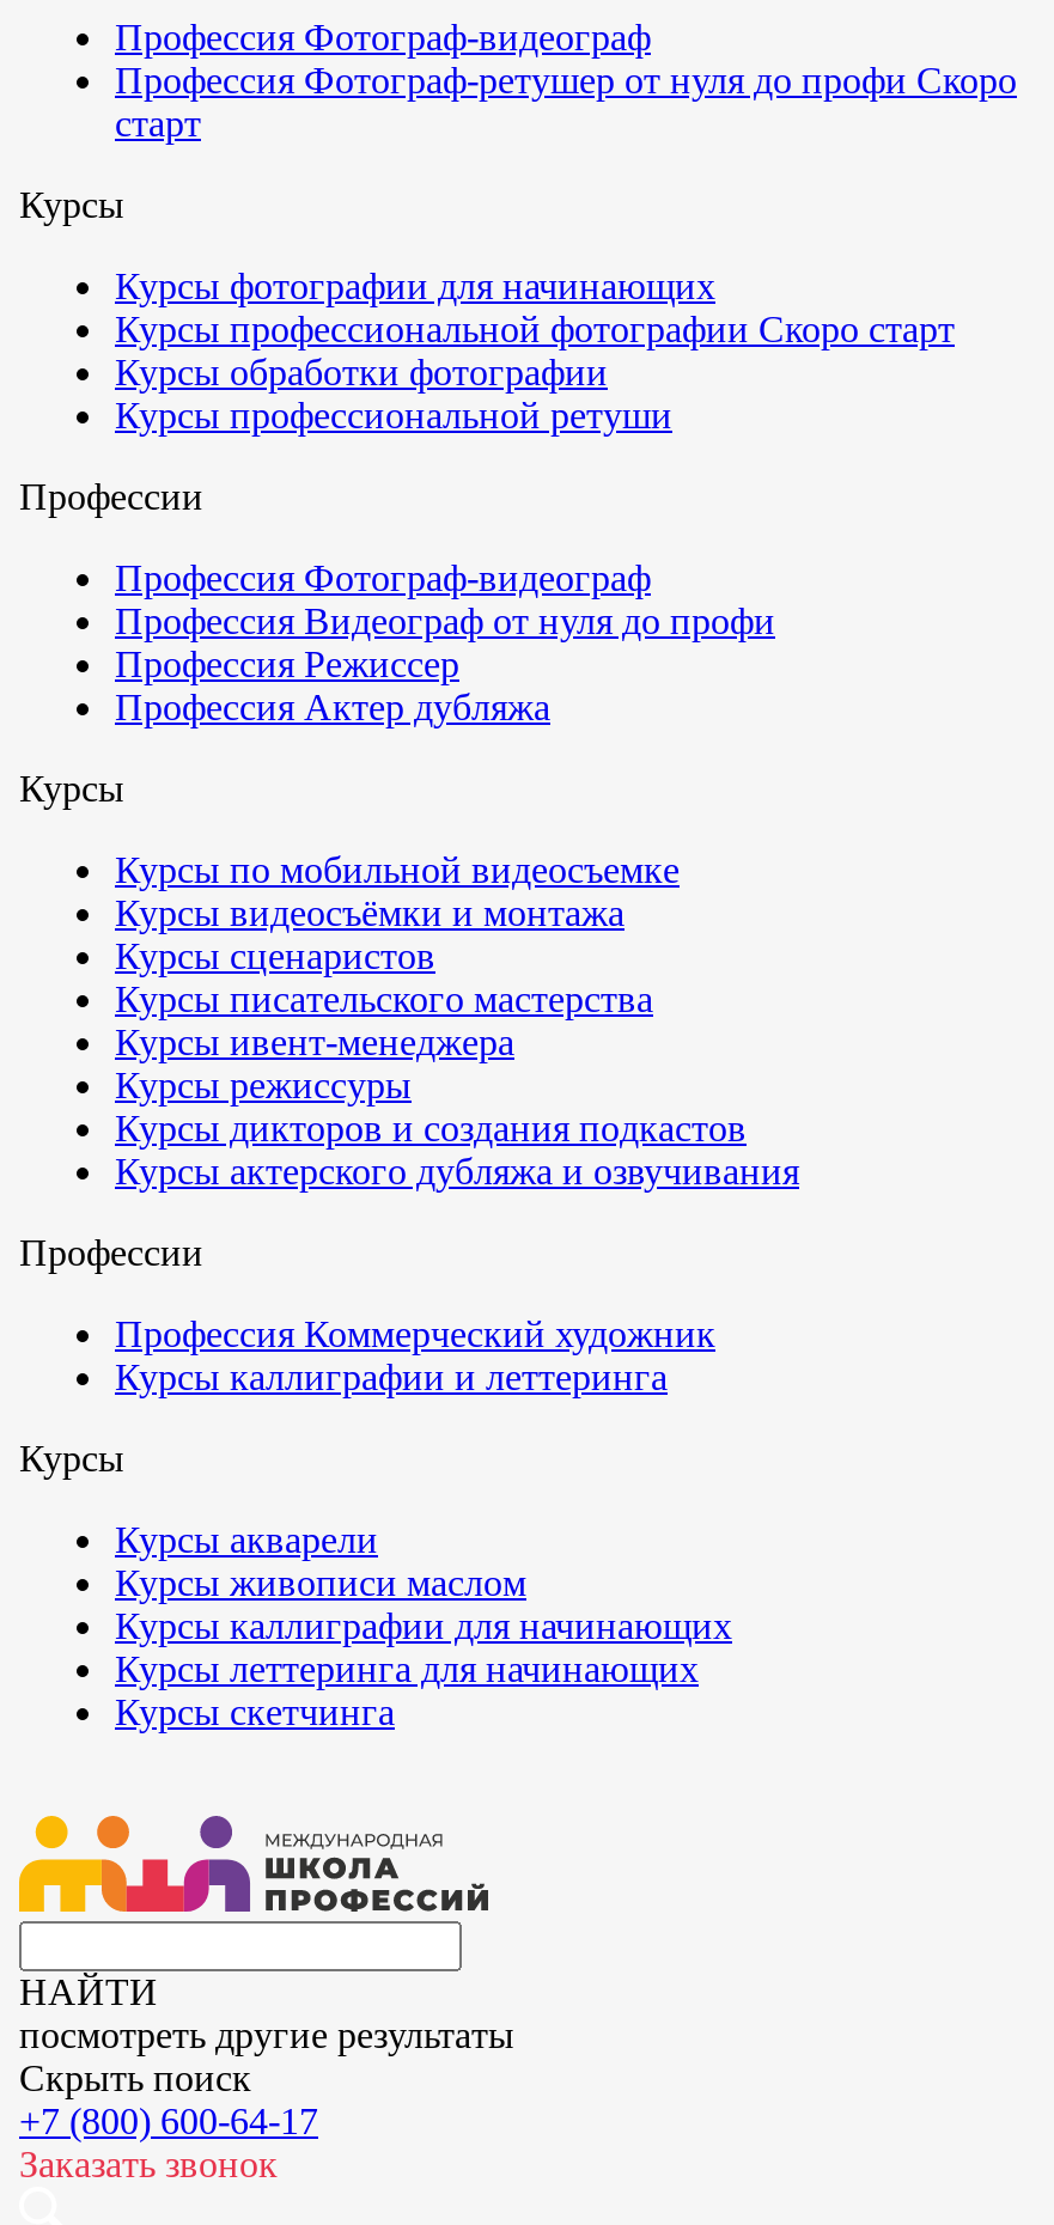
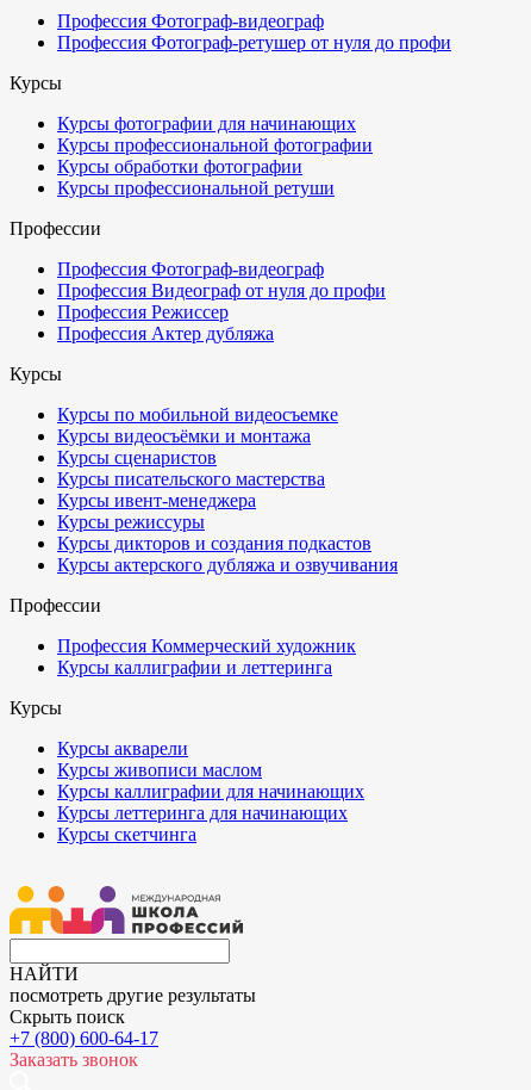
[115,60,1017,144] Профессия Фотограф-ретушер от нуля до профи Скоро | старт -> [57,32,451,52] Профессия Фотограф-ретушер от нуля до профи
[115,309,955,349] Курсы профессиональной фотографии Скоро старт -> [57,135,373,155] Курсы профессиональной фотографии

